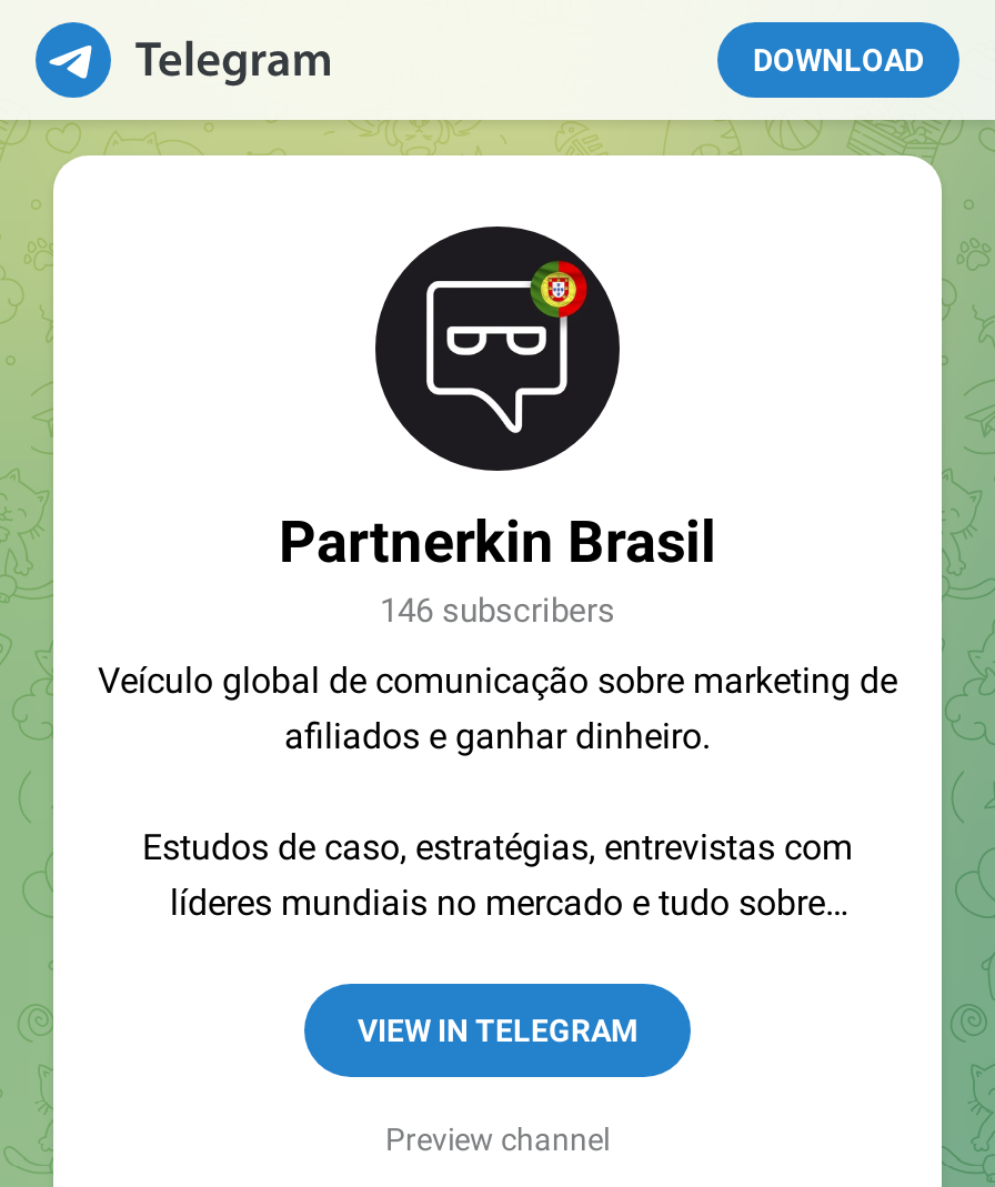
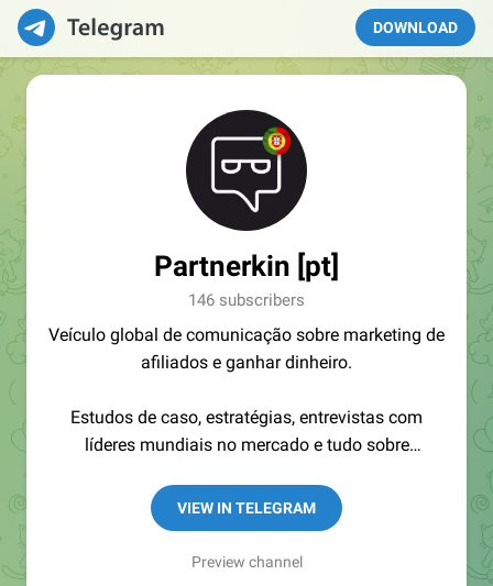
[279,509,716,575] Partnerkin Brasil -> [154,250,339,283] Partnerkin [pt]

